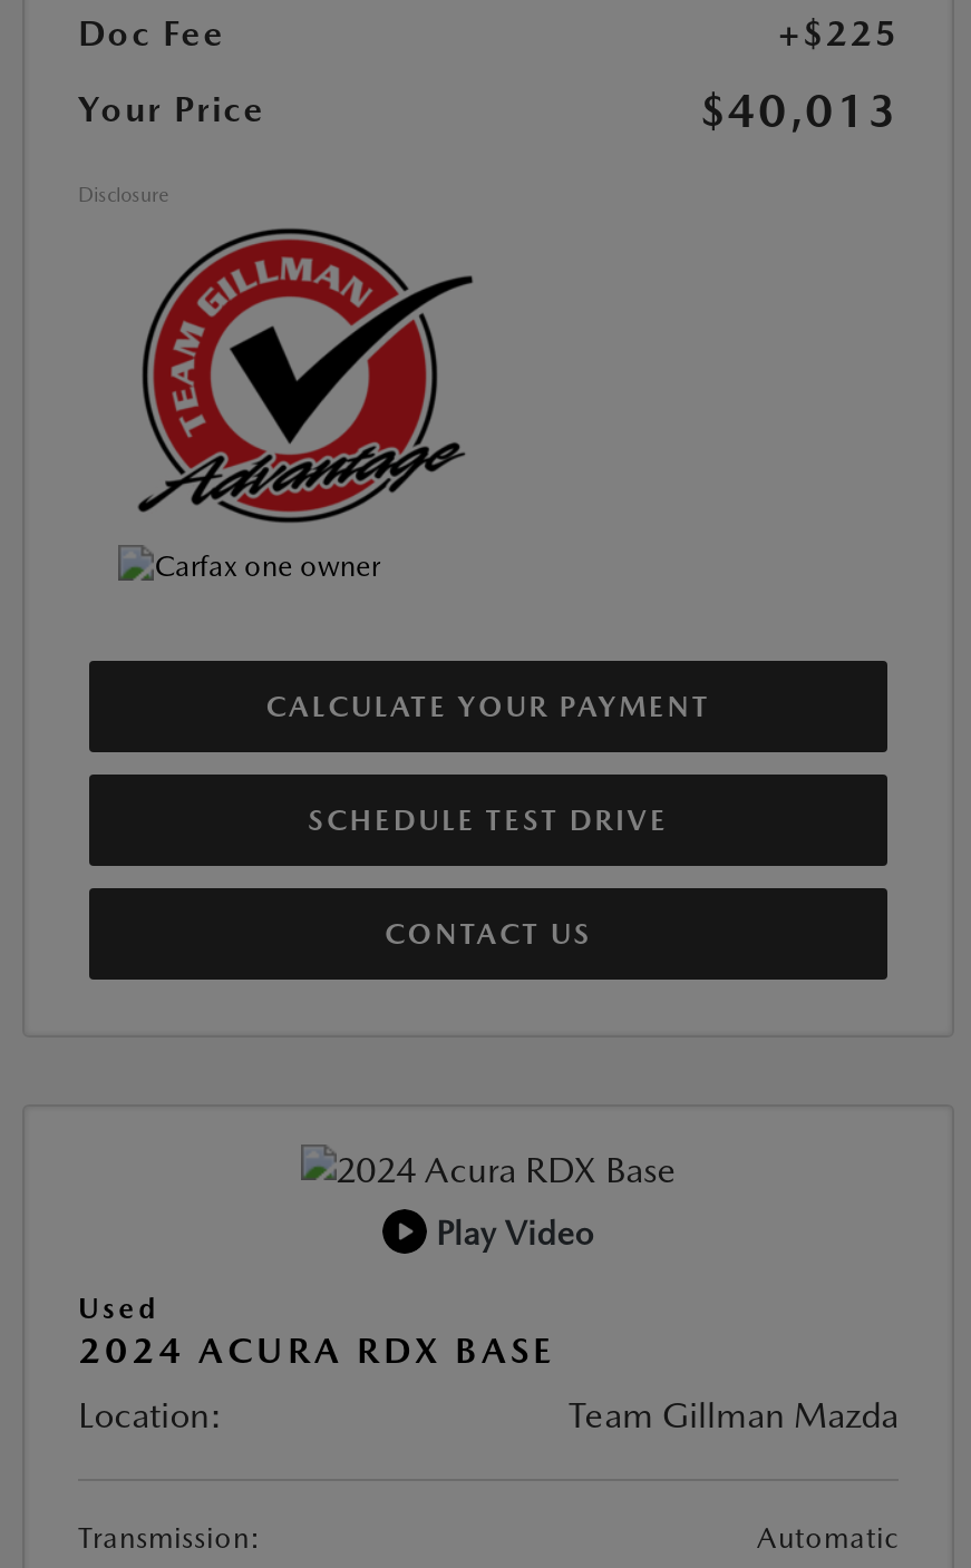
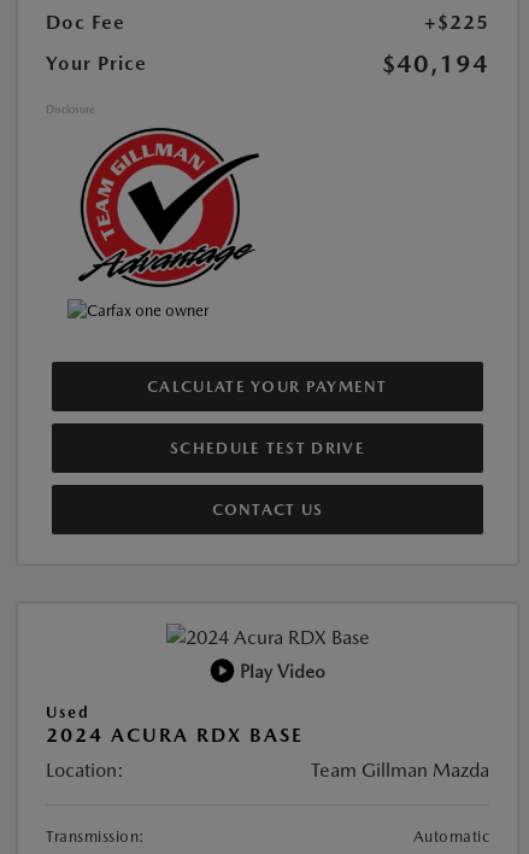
[700,83,899,136] $40,013 -> [382,49,489,78] $40,194

